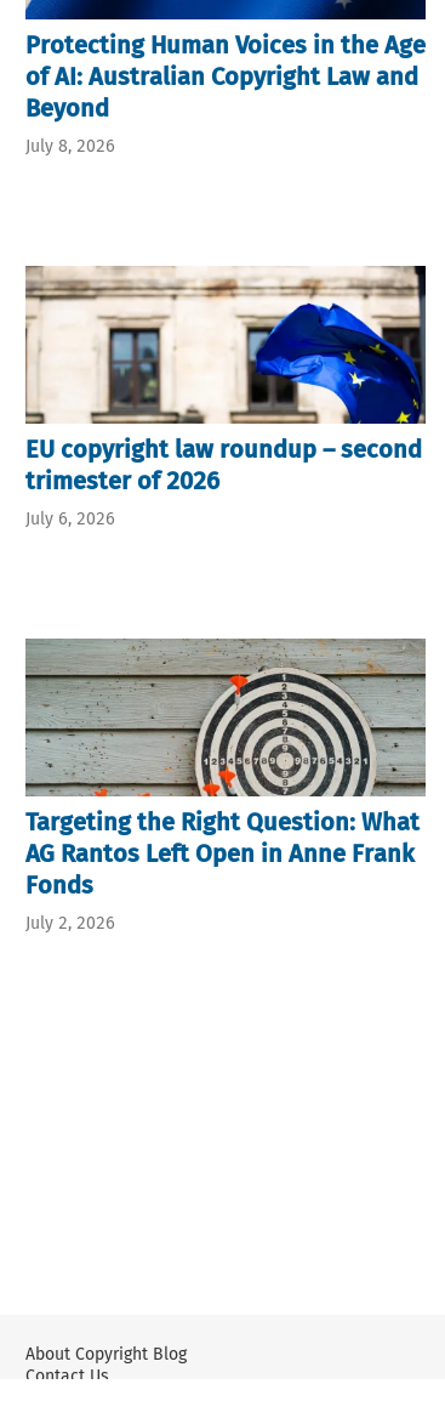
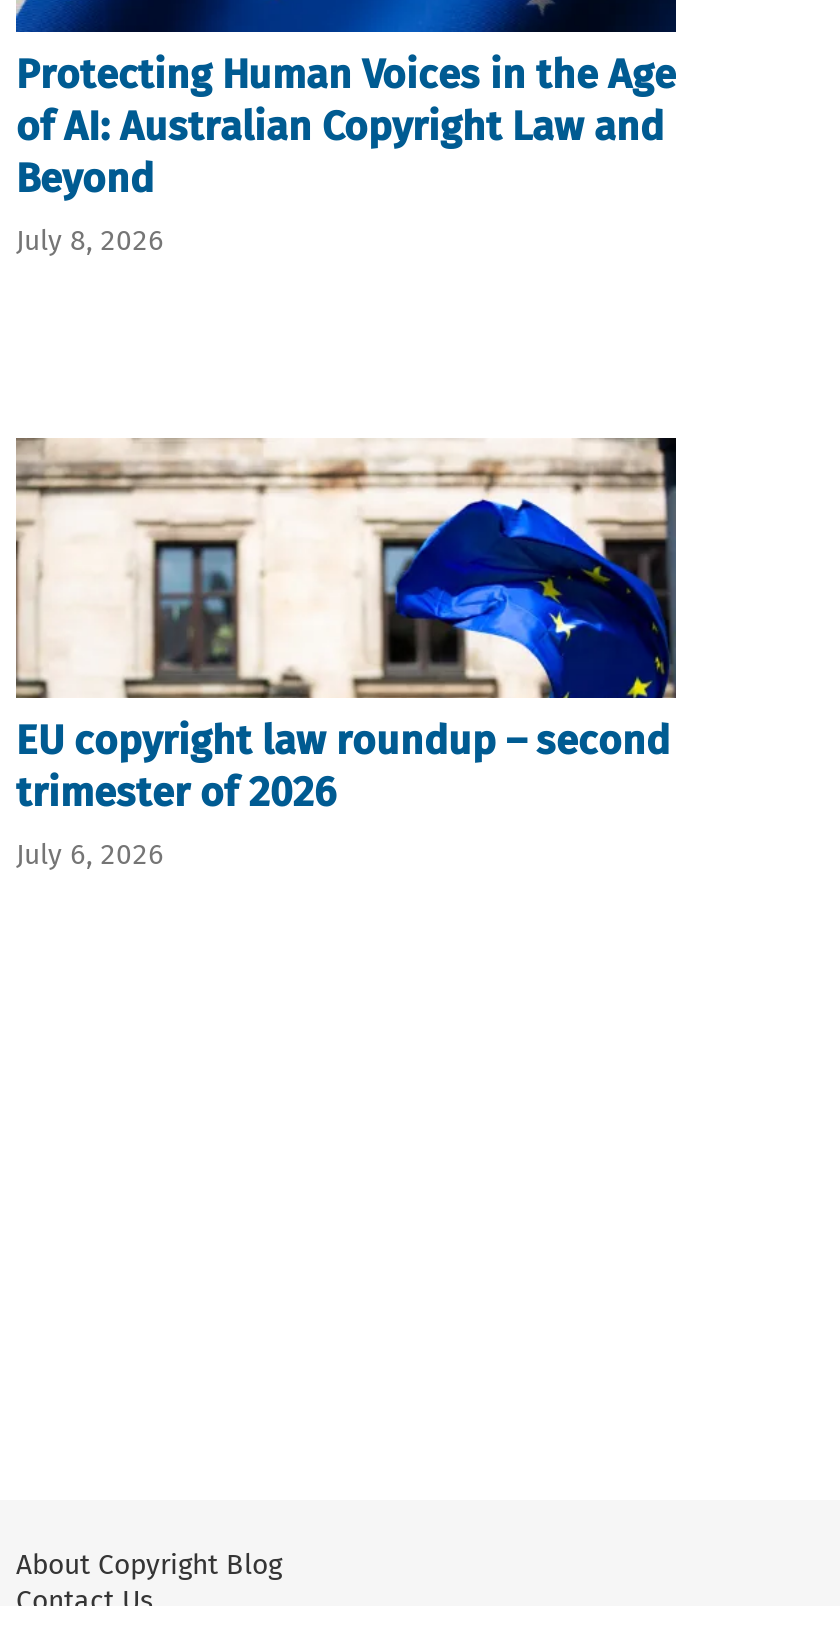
[24,637,427,934] [image] | Targeting the Right Question: What | AG Rantos Left Open in Anne Frank | Fonds | July 2, 2026 -> none

